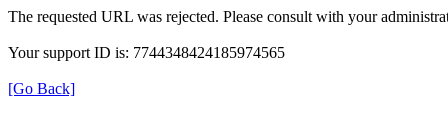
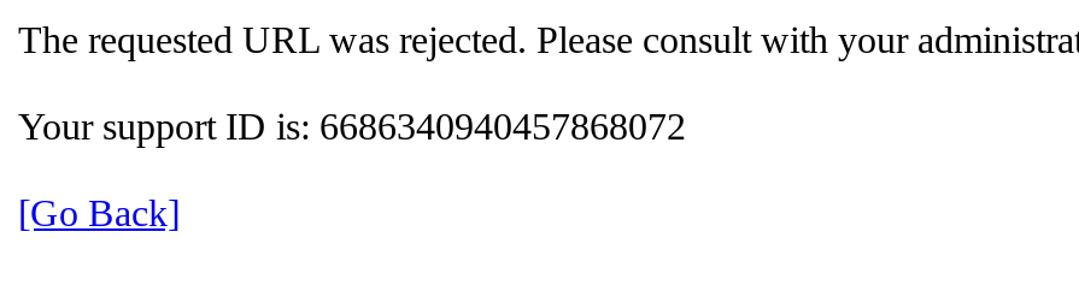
[8,44,285,61] Your support ID is: 7744348424185974565 -> [18,106,686,147] Your support ID is: 6686340940457868072

